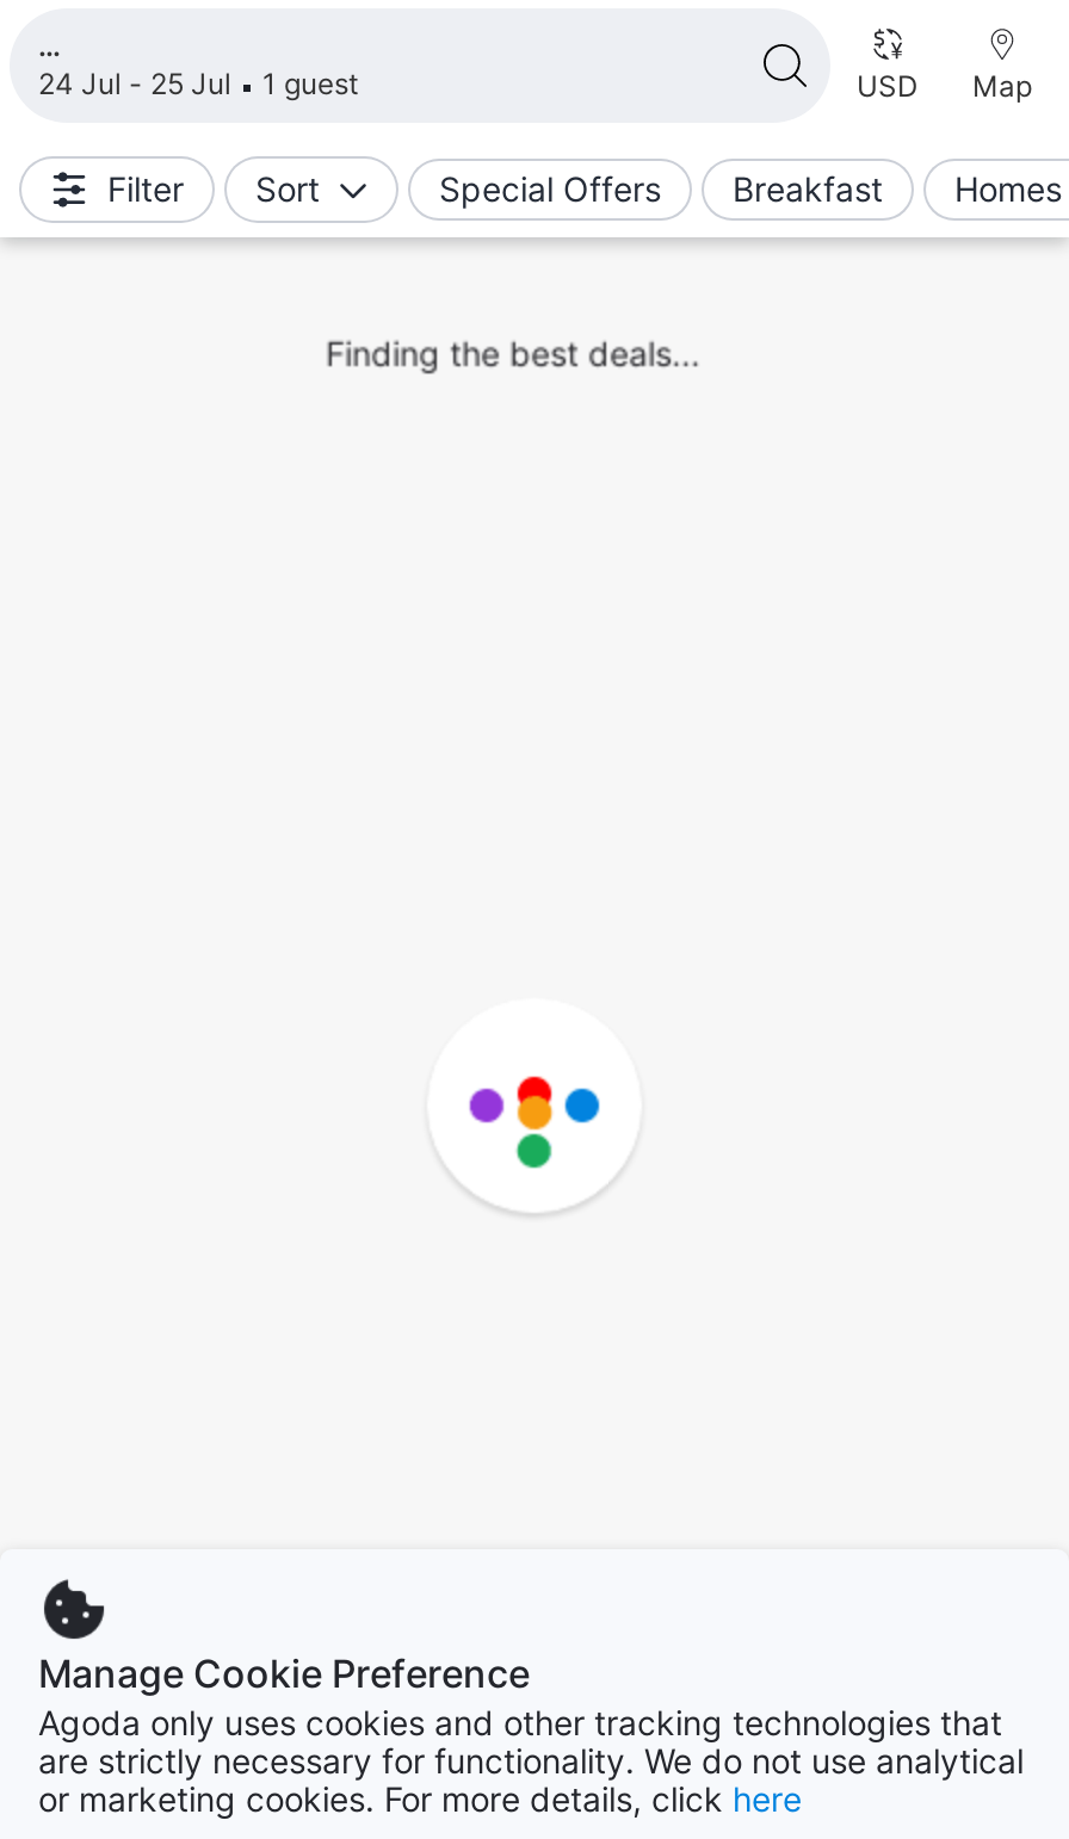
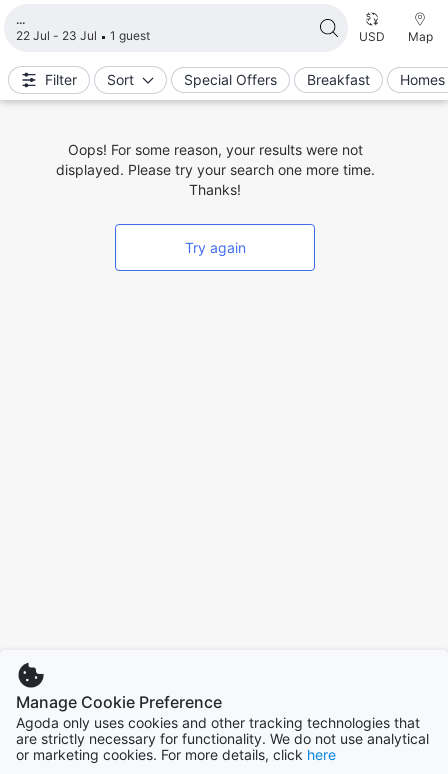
[38,66,358,101] 24 Jul - 25 Jul 1 guest -> [16,28,150,43] 22 Jul - 23 Jul 1 guest
[326,333,700,373] Finding the best deals... -> [55,141,374,256] Oops! For some reason, your results were not | displayed. Please try your search one more time. | Thanks! | Try again
[449,1075,620,1218] [image] -> none

